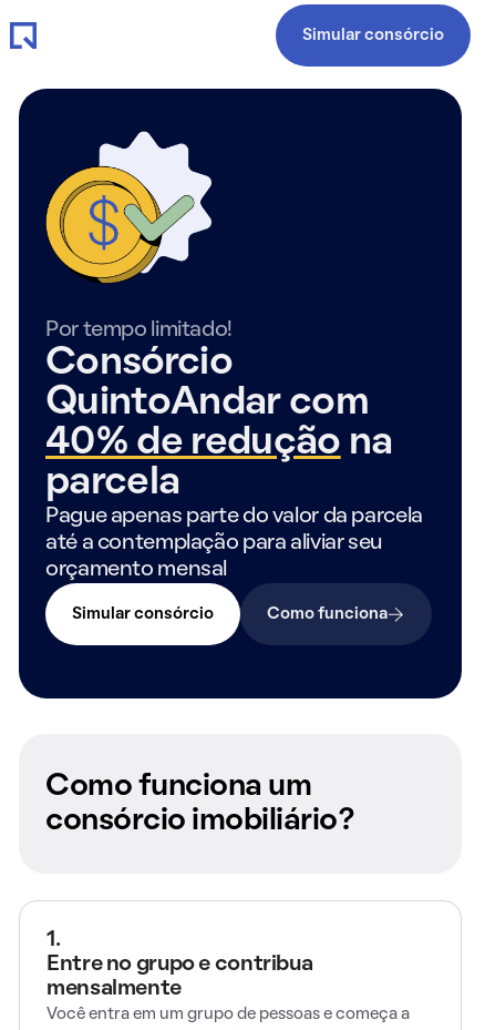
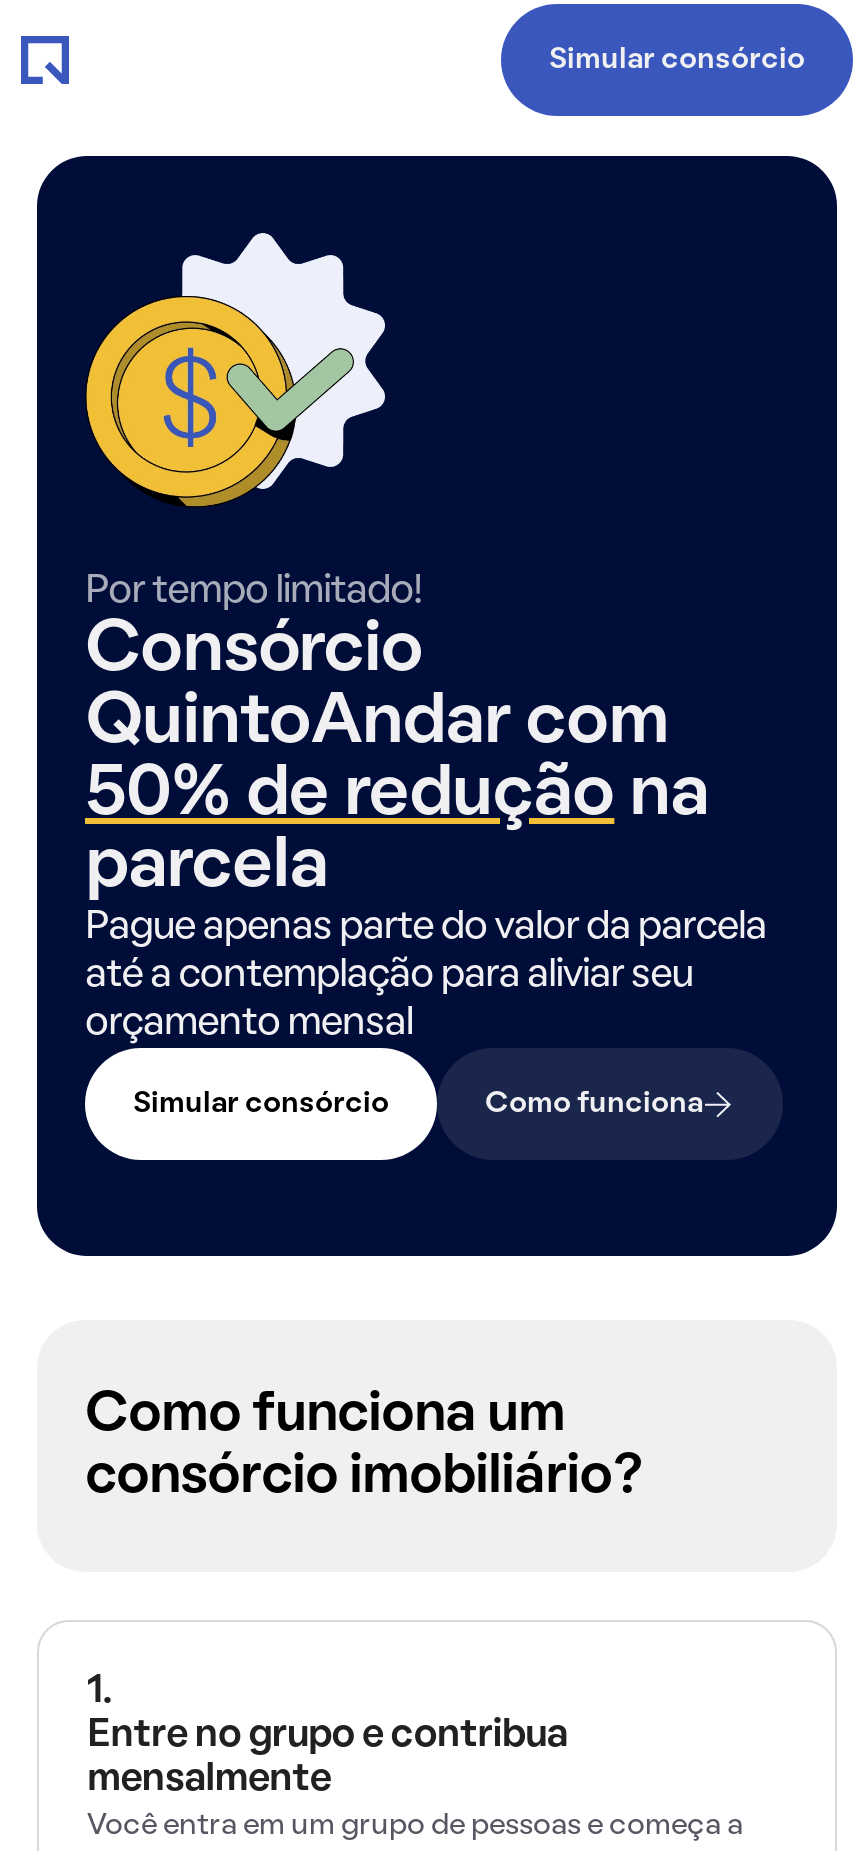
[45,426,393,461] 40% de redução na -> [85,764,708,828] 50% de redução na

